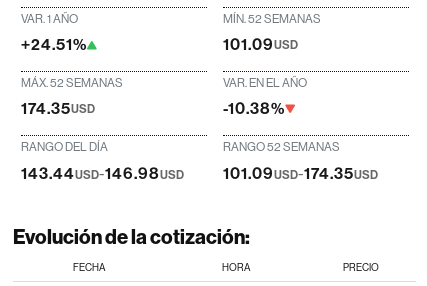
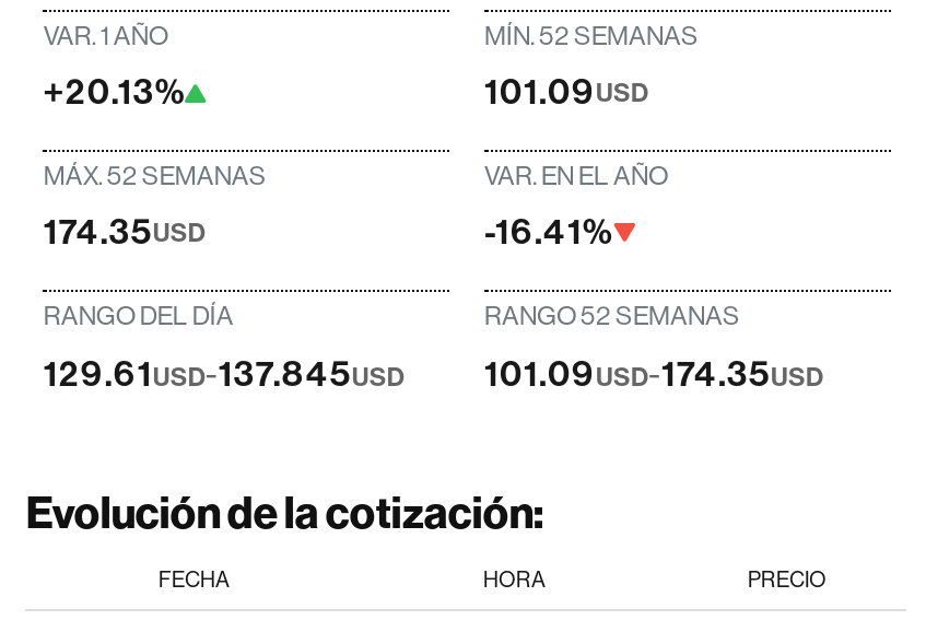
[21,35,87,54] +24.51% -> [44,71,186,113] +20.13%
[223,99,285,118] -10.38% -> [484,211,613,253] -16.41%
[21,164,184,183] 143.44USD-146.98USD -> [44,353,404,395] 129.61USD-137.845USD

